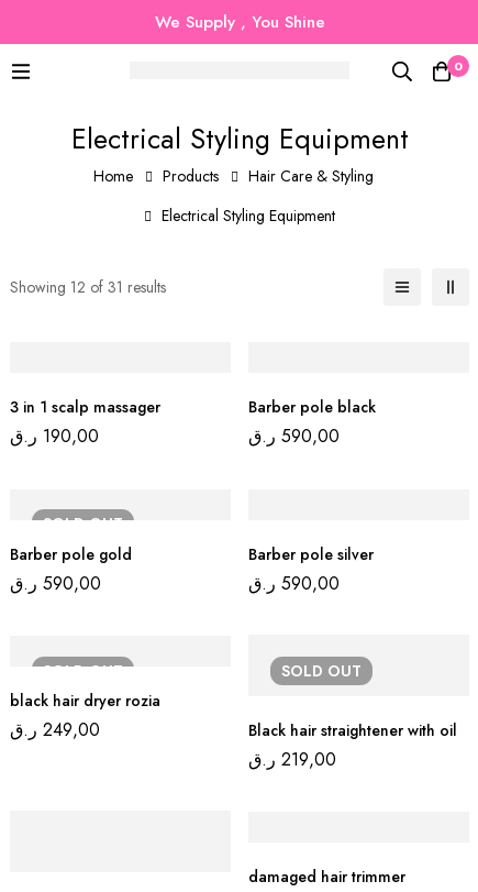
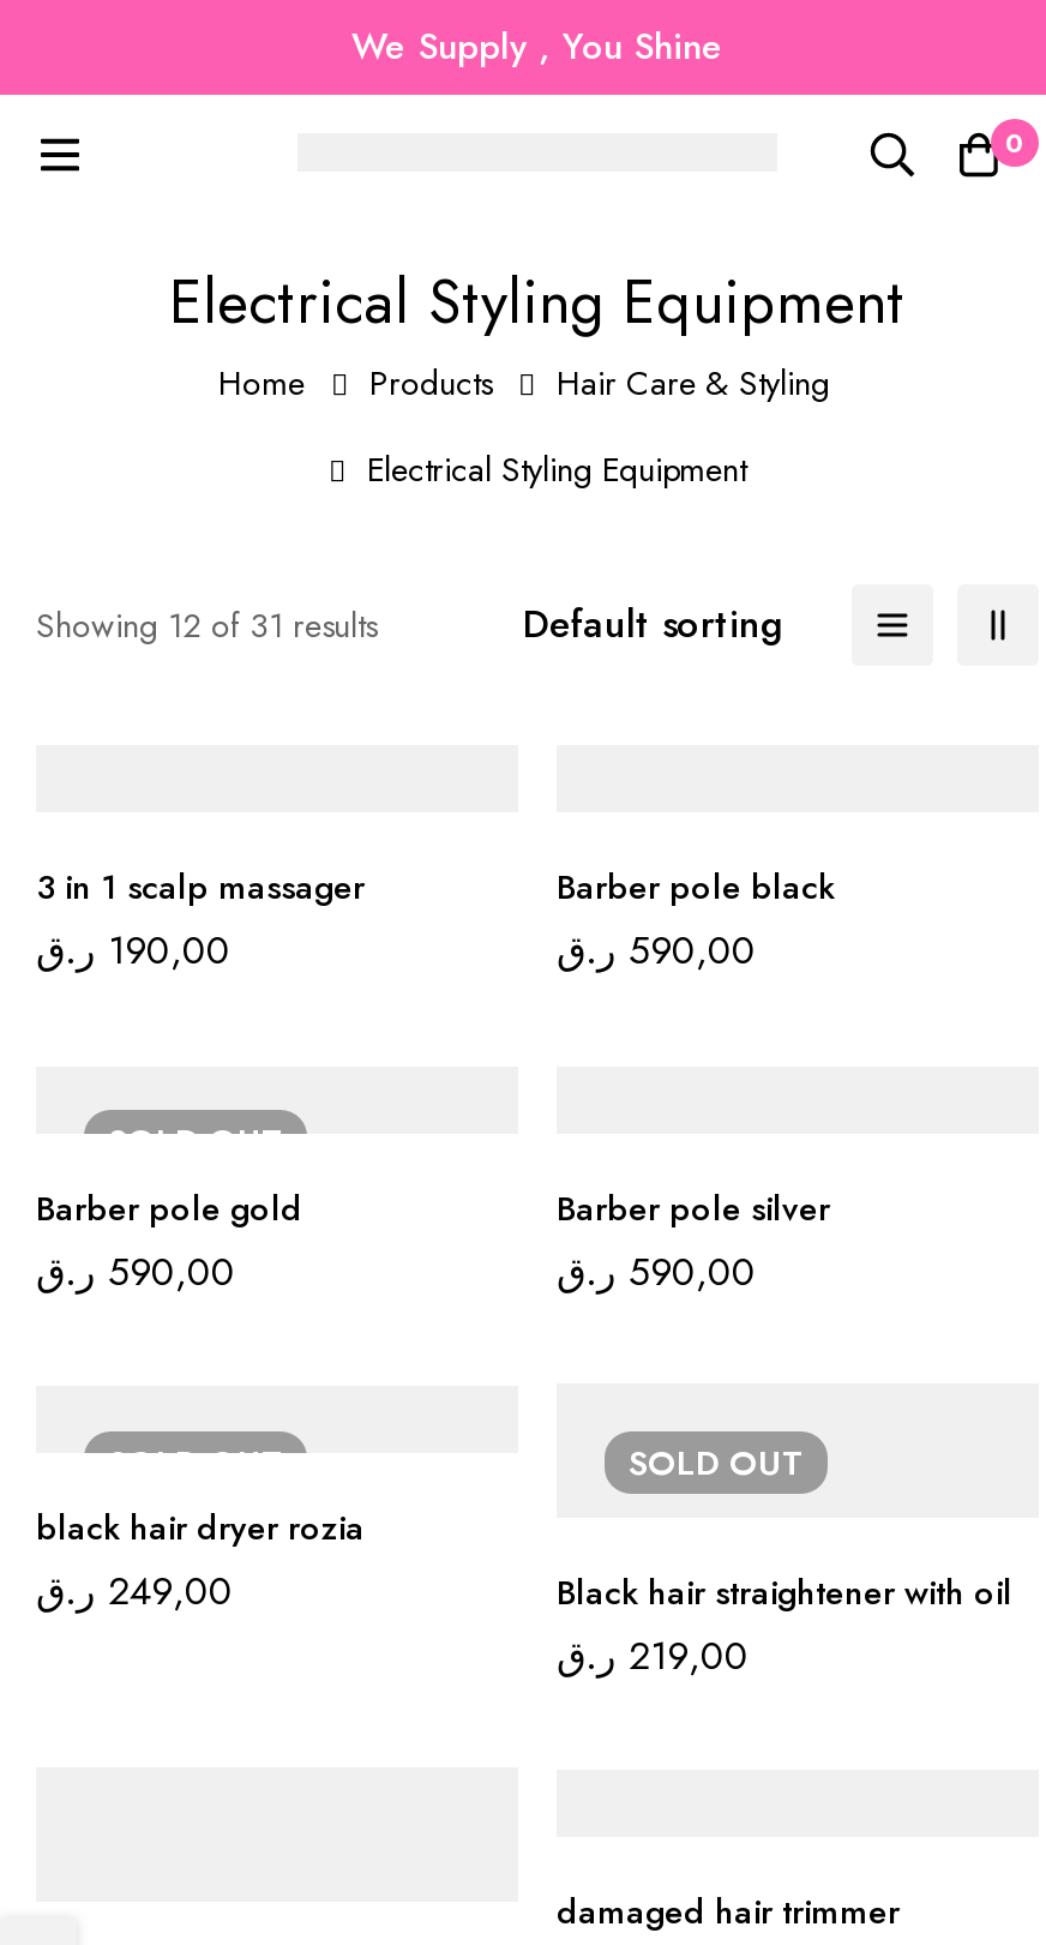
none -> [523,596,784,652] Default sorting

